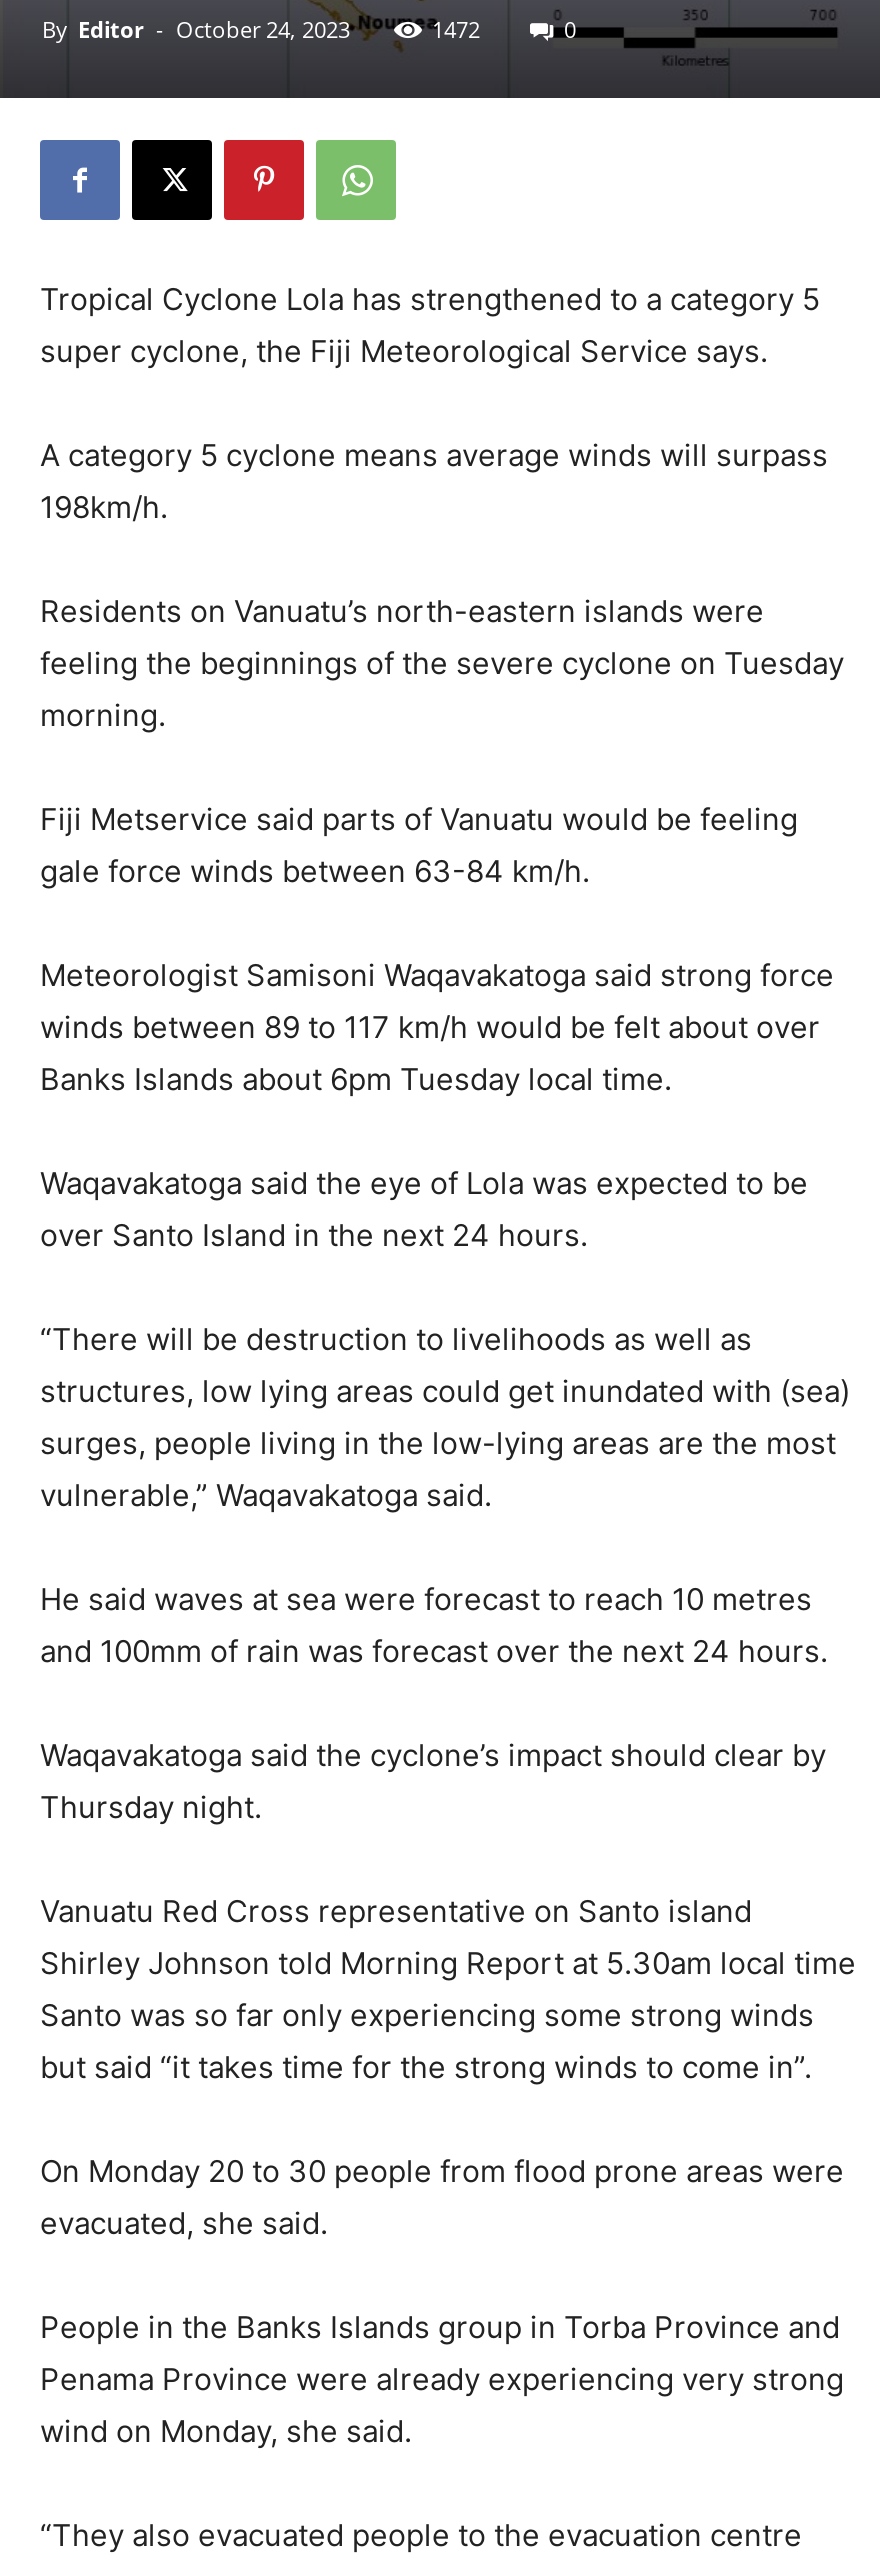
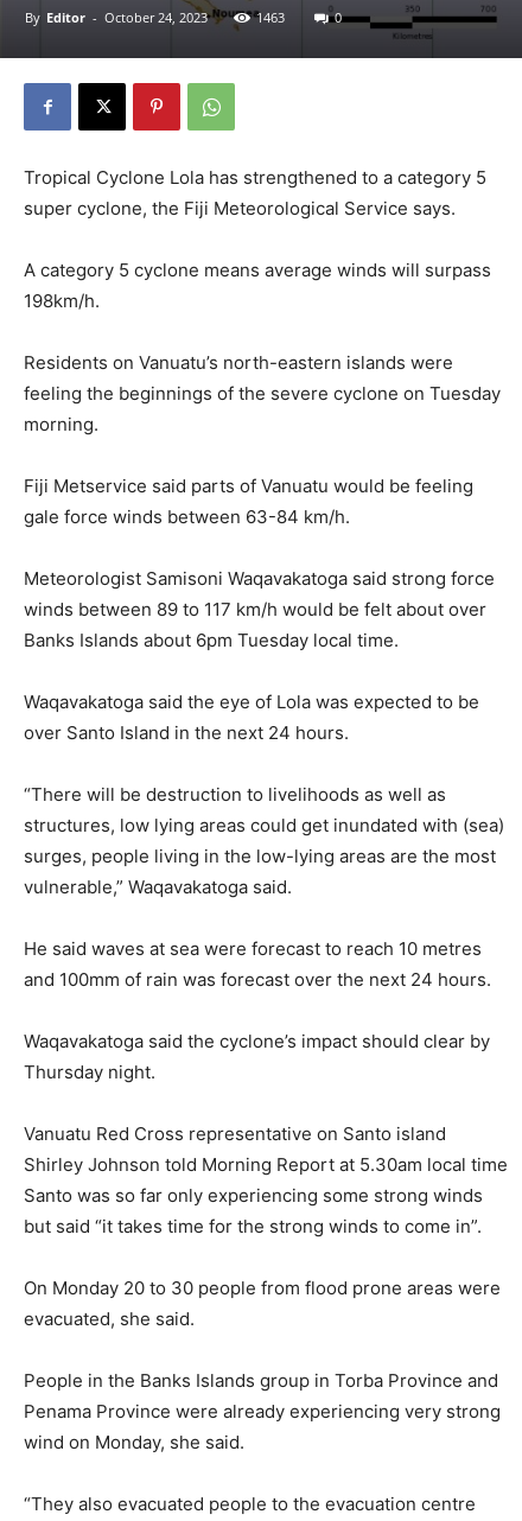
[432,14,480,44] 1472 -> [256,8,285,26] 1463

